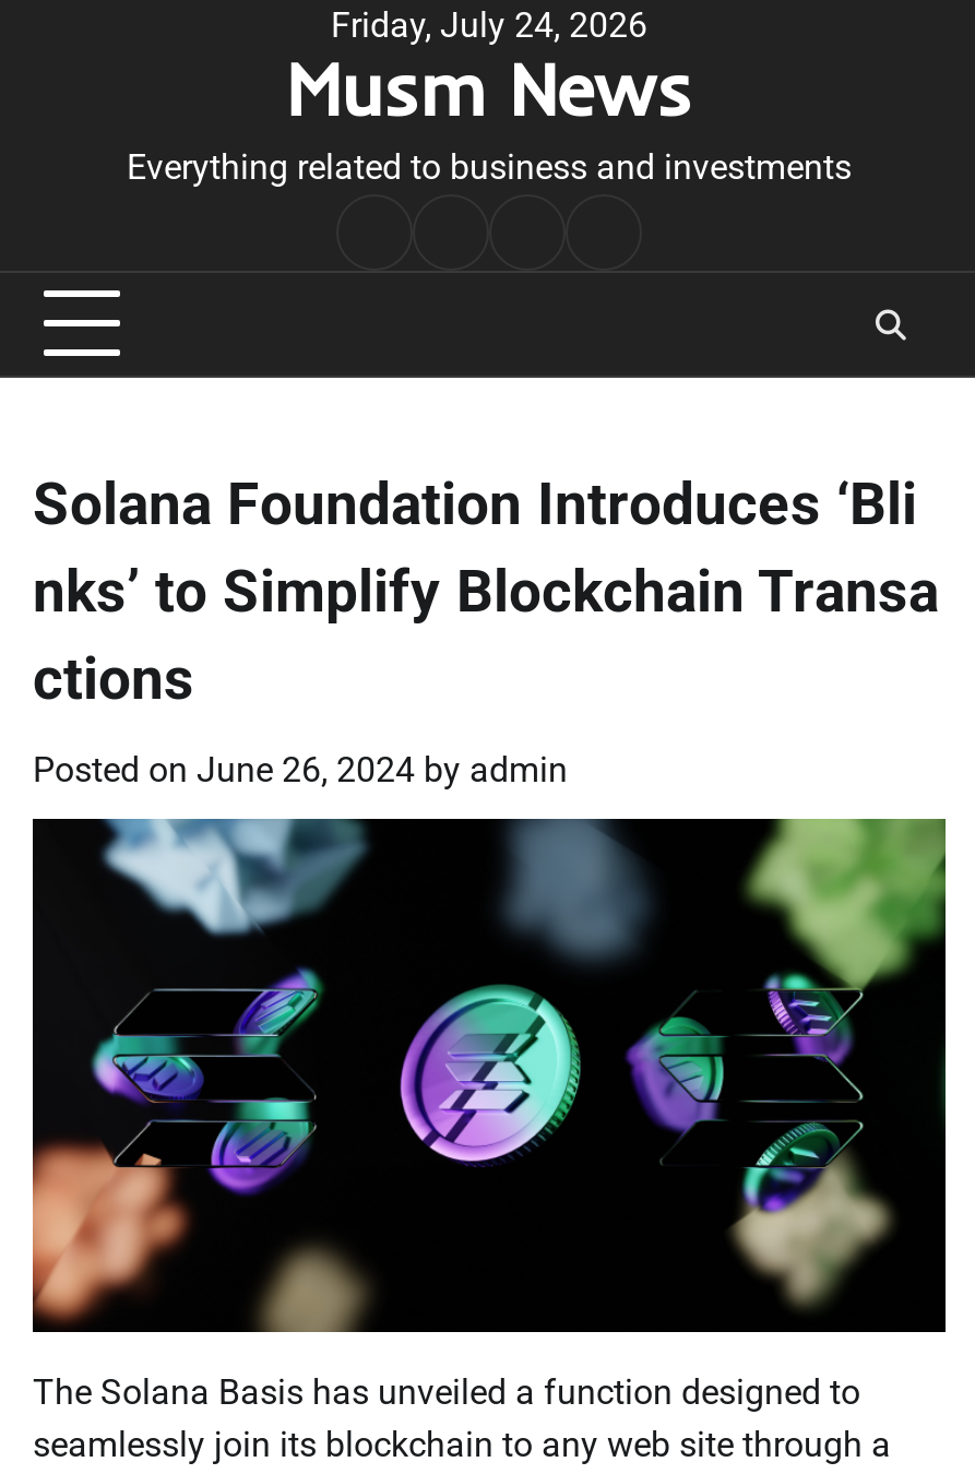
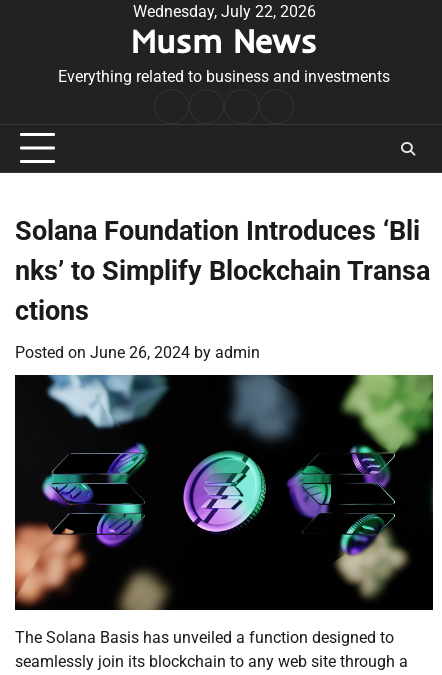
[331,4,647,46] Friday, July 24, 2026 -> [132,2,315,21] Wednesday, July 22, 2026

